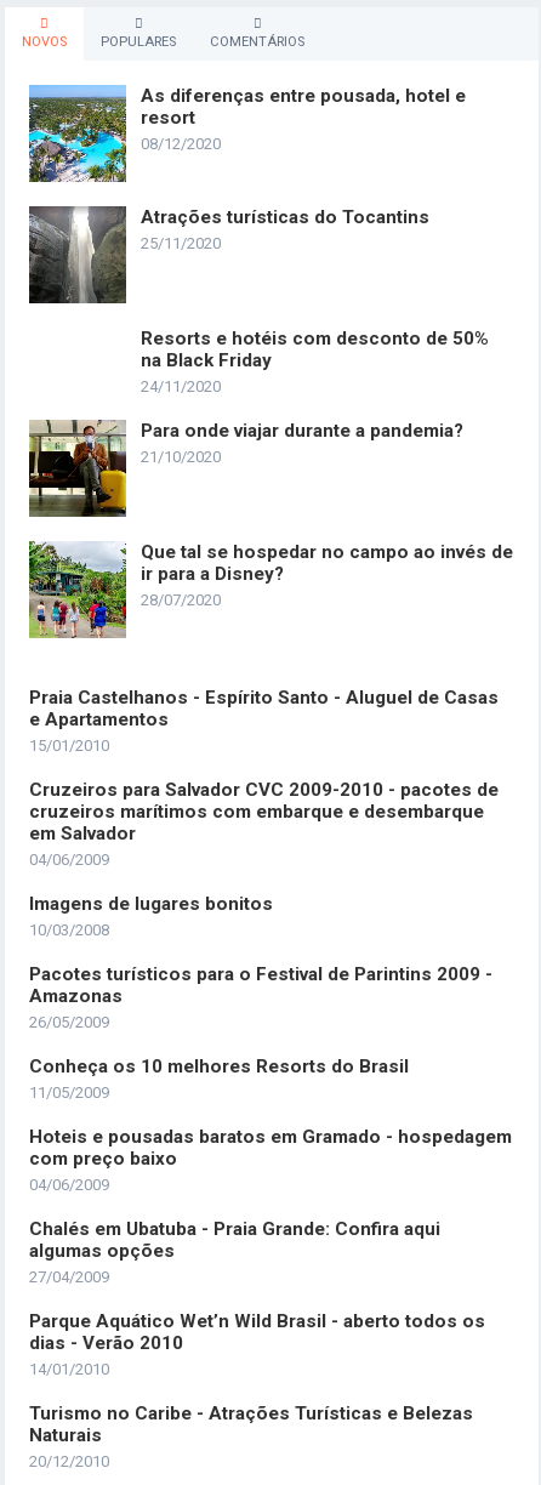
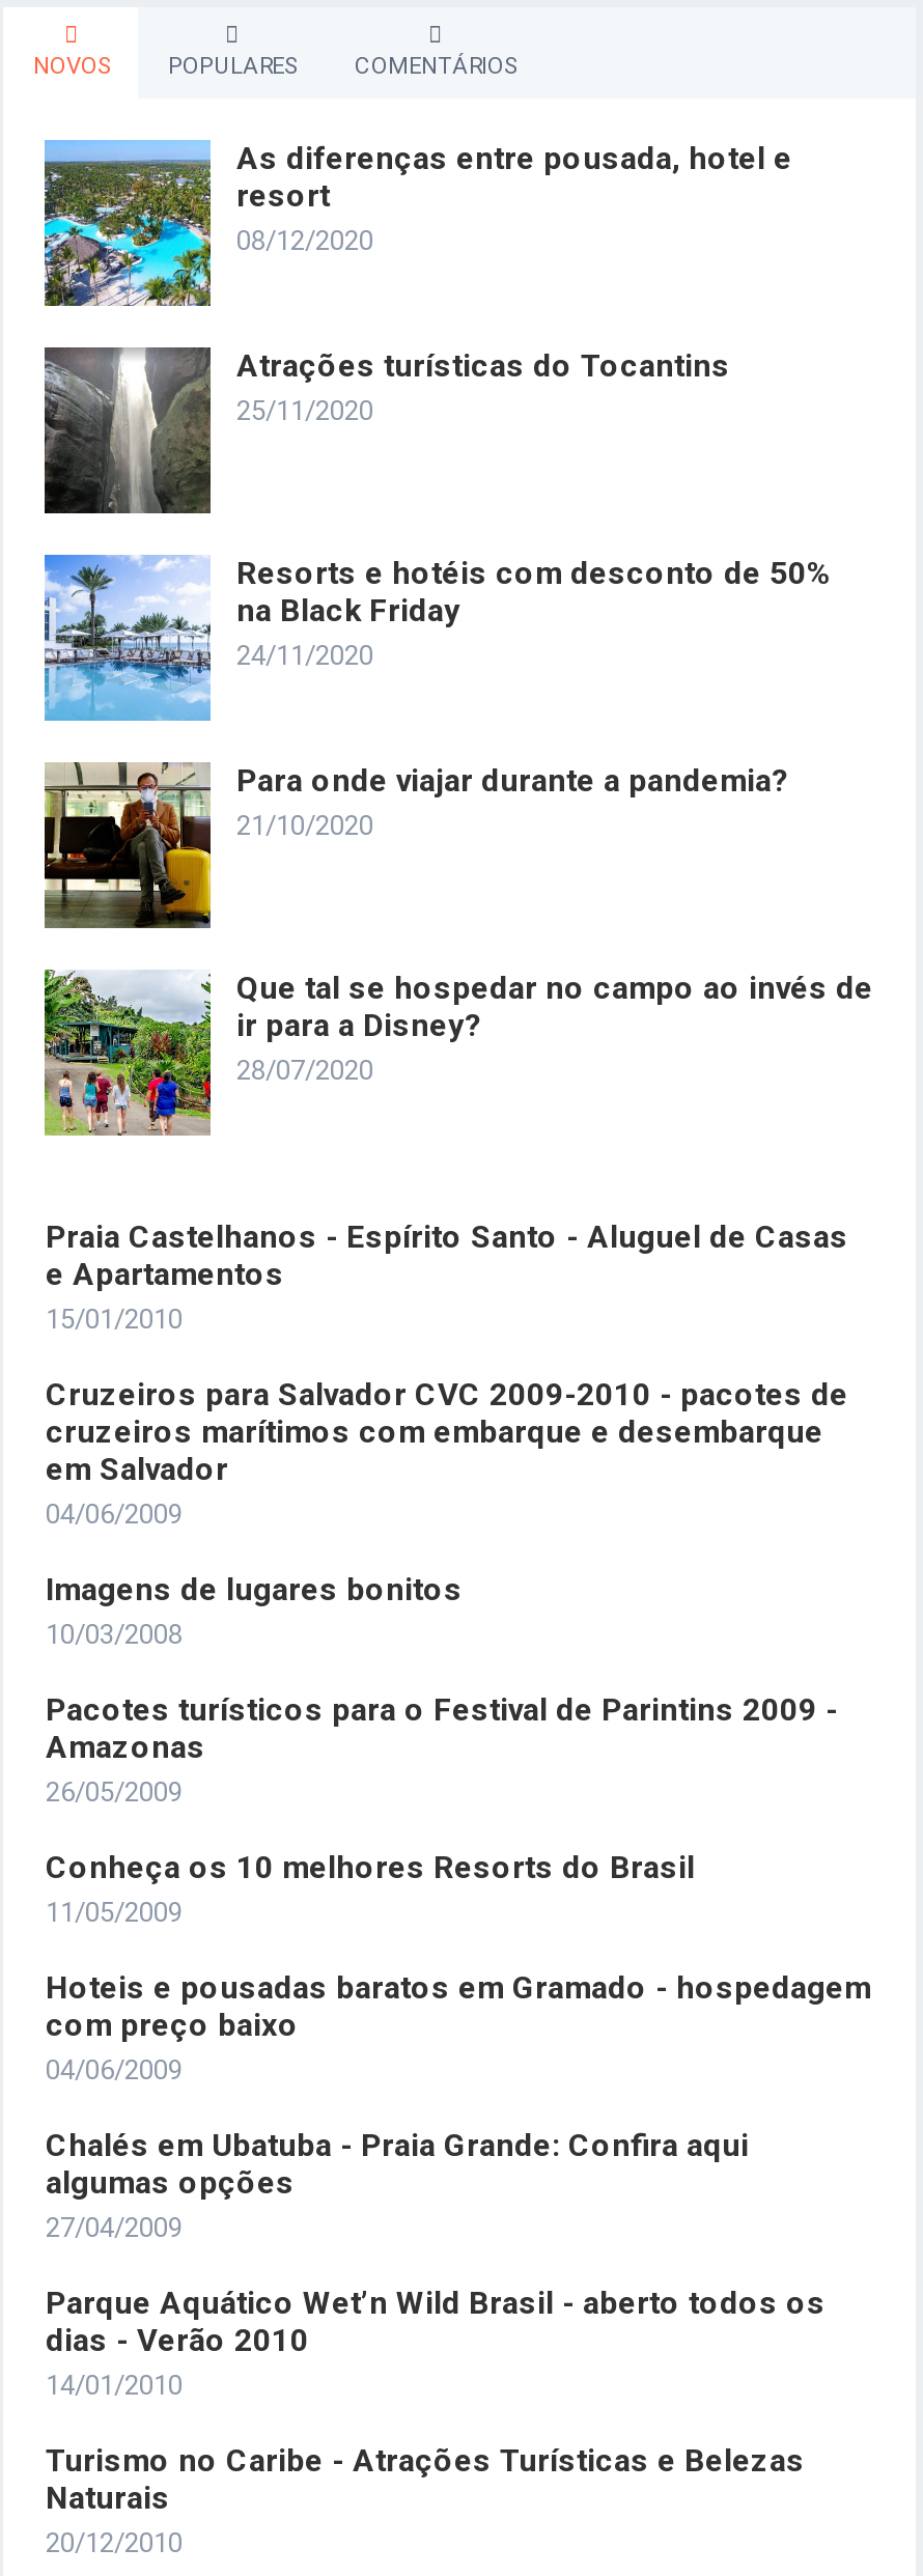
none -> [43,552,213,724] [image]

